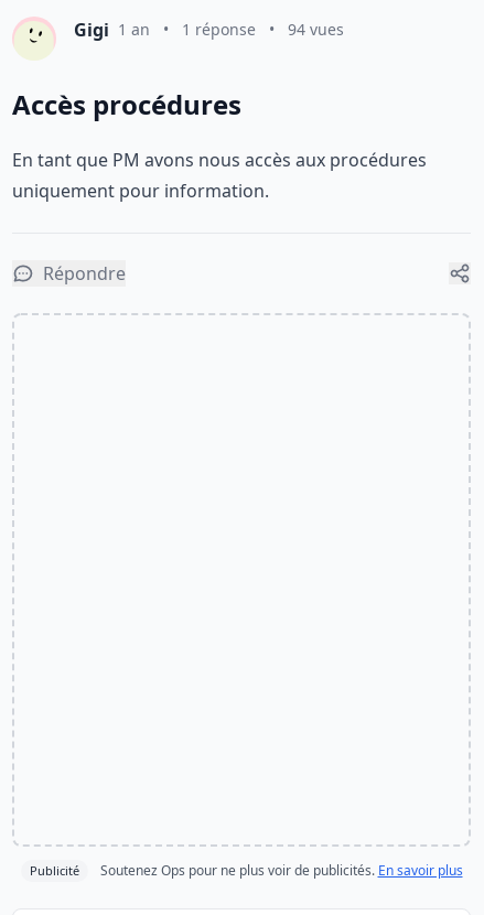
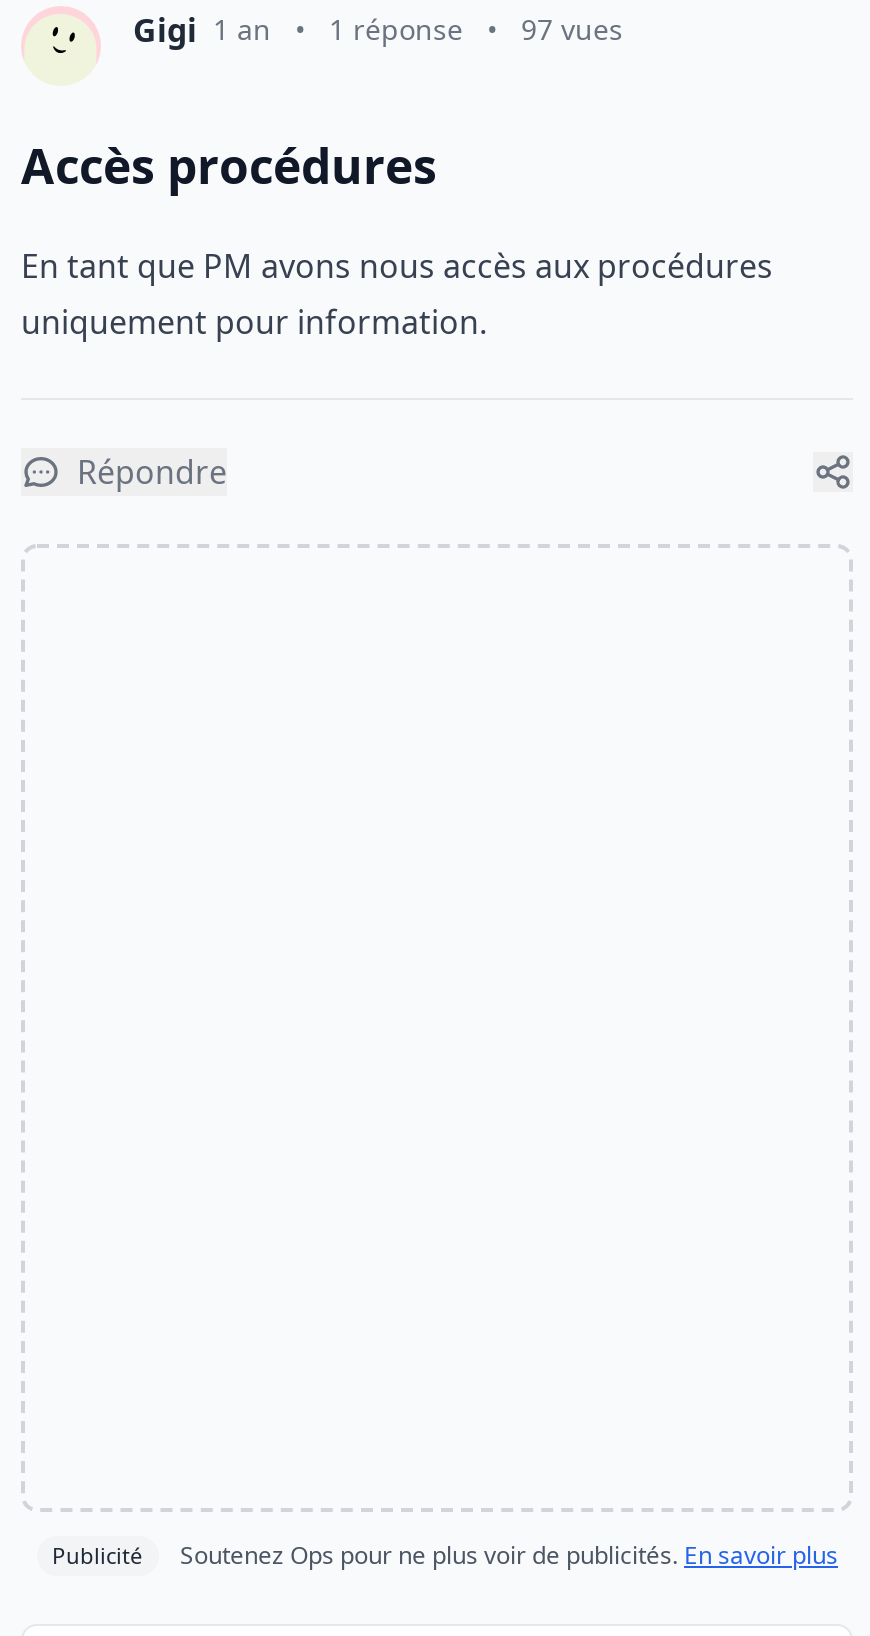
[288,19,344,40] 94 vues -> [521,10,623,48] 97 vues

